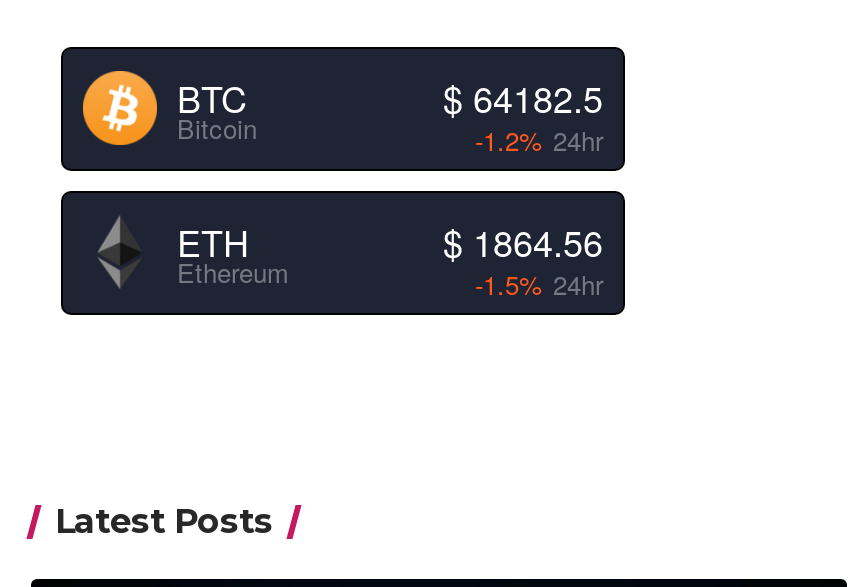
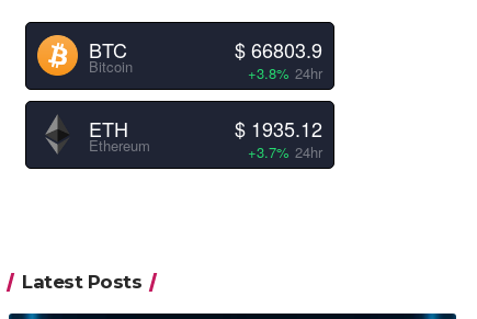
[443,71,603,123] $ 64182.5 -> [235,35,322,63] $ 66803.9
[475,121,603,159] -1.2% 24hr -> [248,62,322,83] +3.8% 24hr
[443,215,603,267] $ 1864.56 -> [235,114,322,142] $ 1935.12
[475,265,603,303] -1.5% 24hr -> [248,141,322,162] +3.7% 24hr

